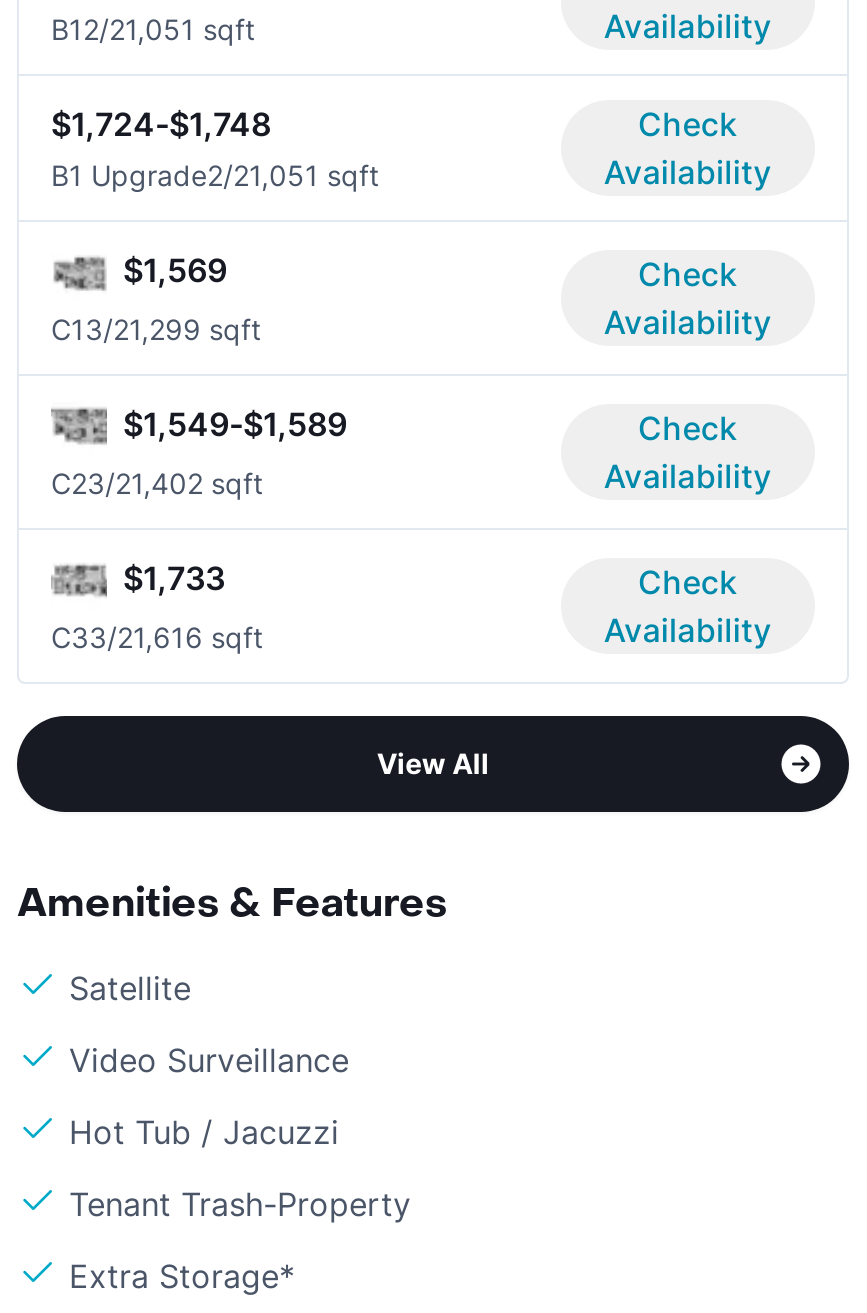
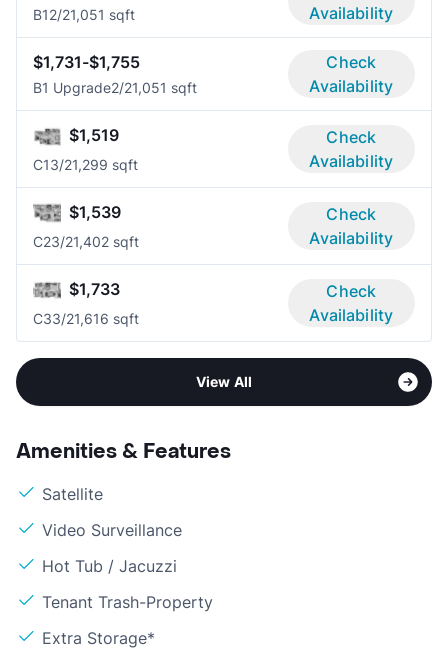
[51,103,271,143] $1,724-$1,748 -> [33,51,140,71] $1,731-$1,755
[123,249,227,289] $1,569 -> [69,124,119,144] $1,519
[123,403,347,443] $1,549-$1,589 -> [69,201,121,221] $1,539

